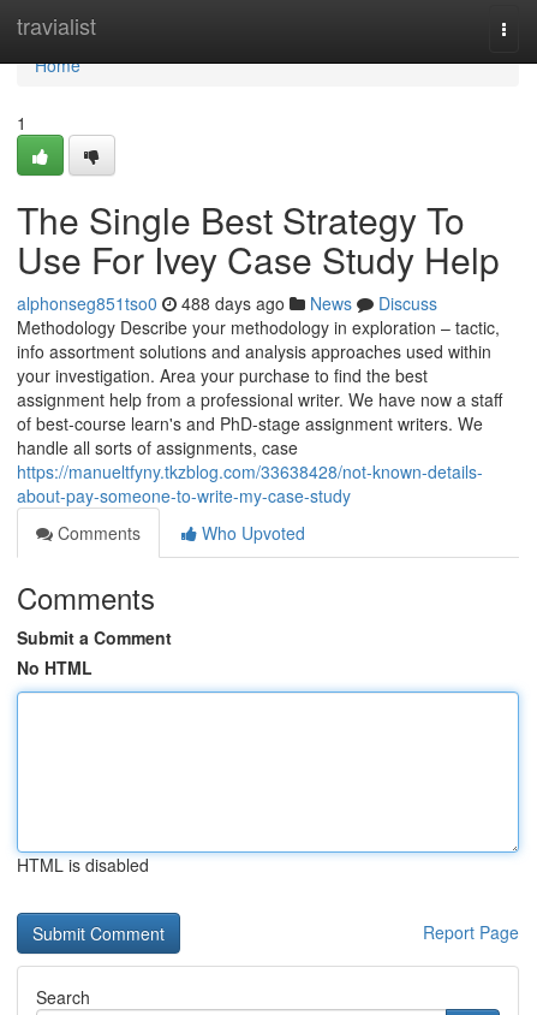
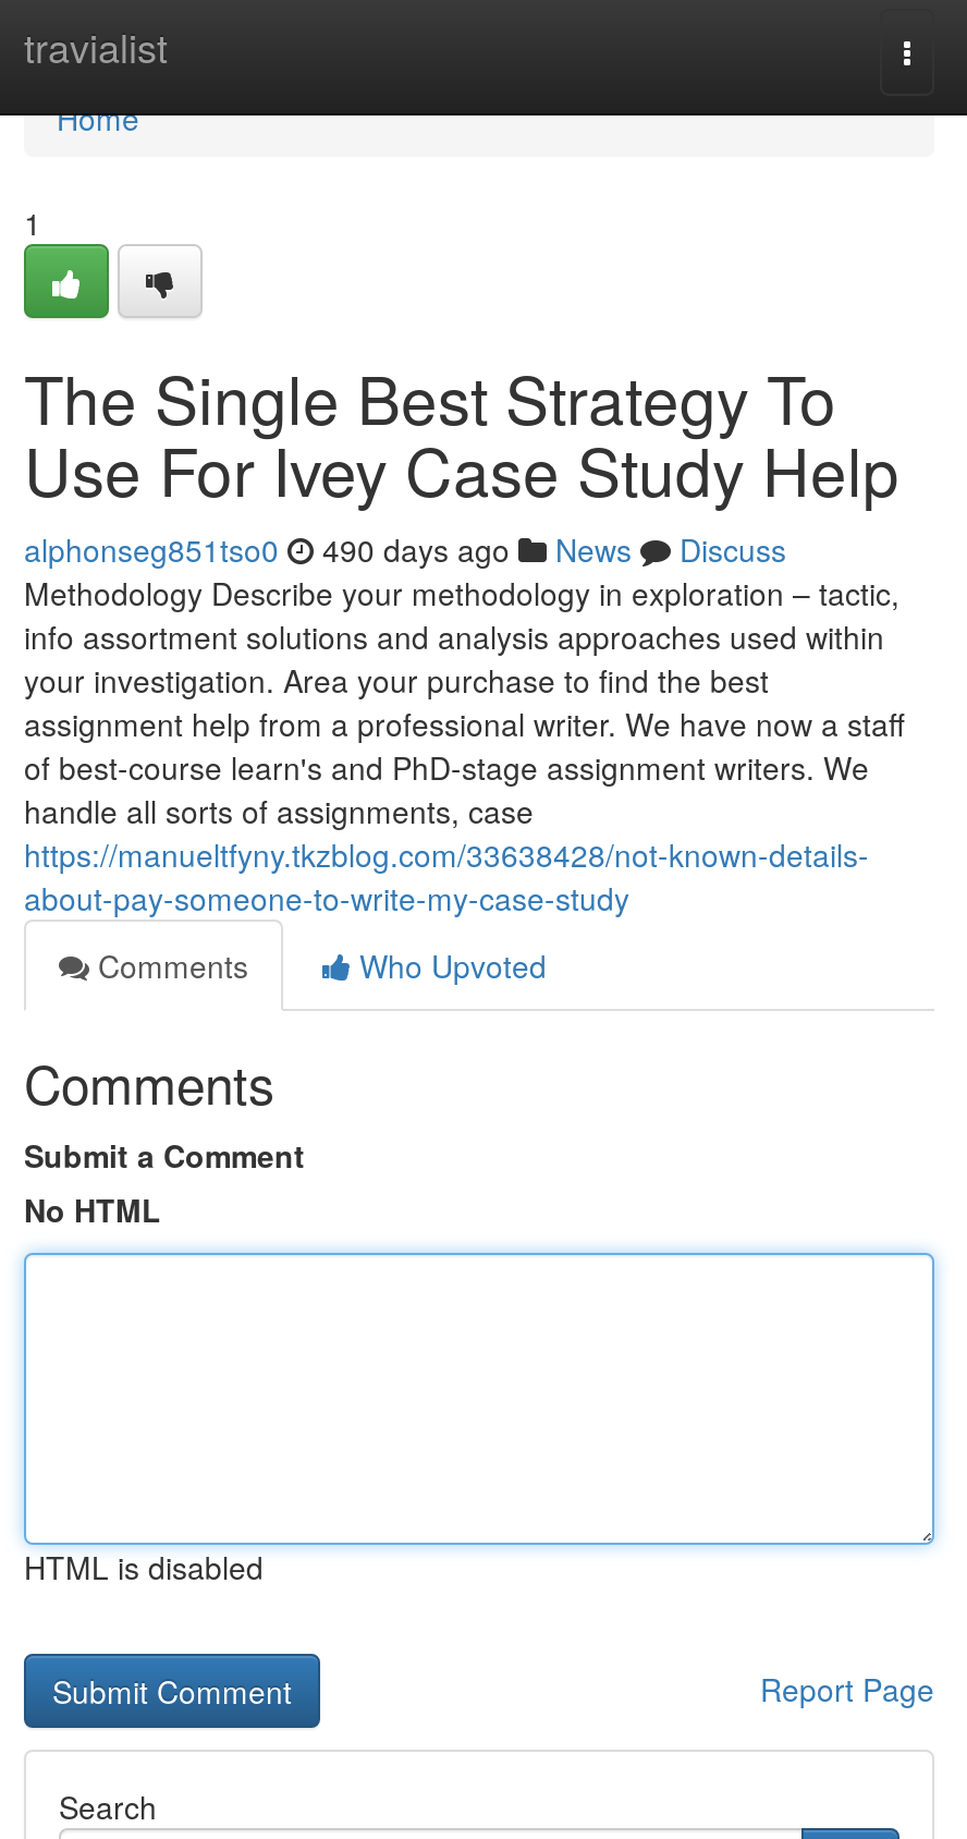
[17,291,437,315] alphonseg851tso0 488 days ago News Discuss -> [24,527,786,571] alphonseg851tso0 490 days ago News Discuss

